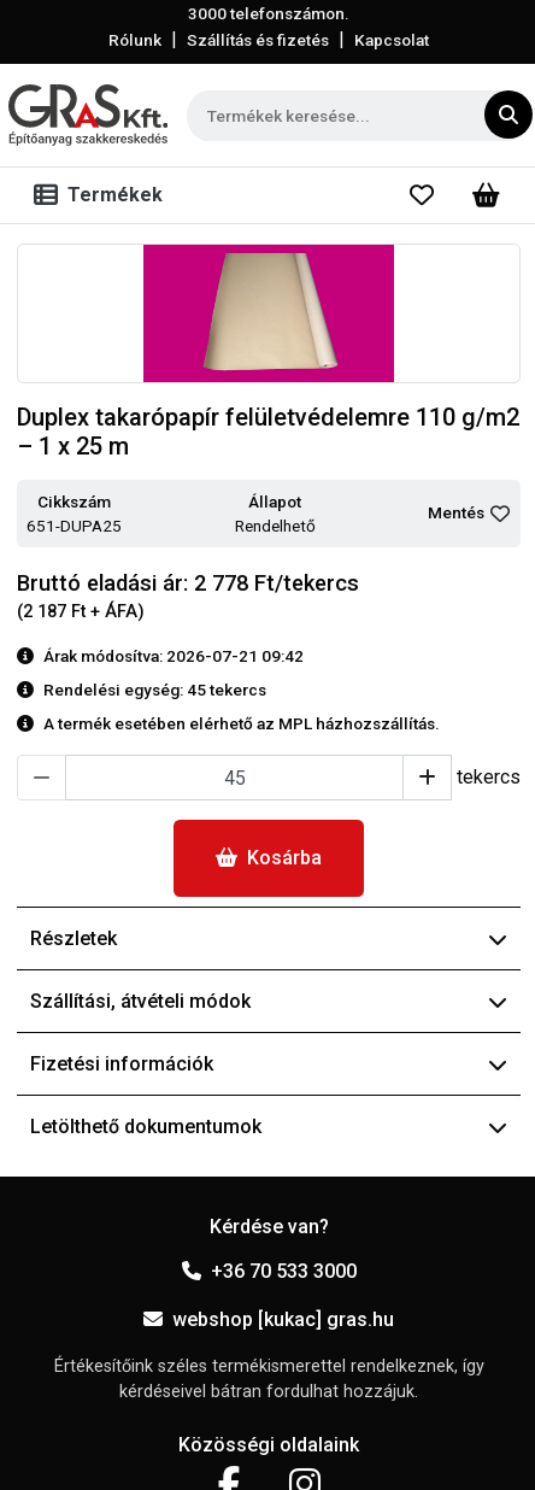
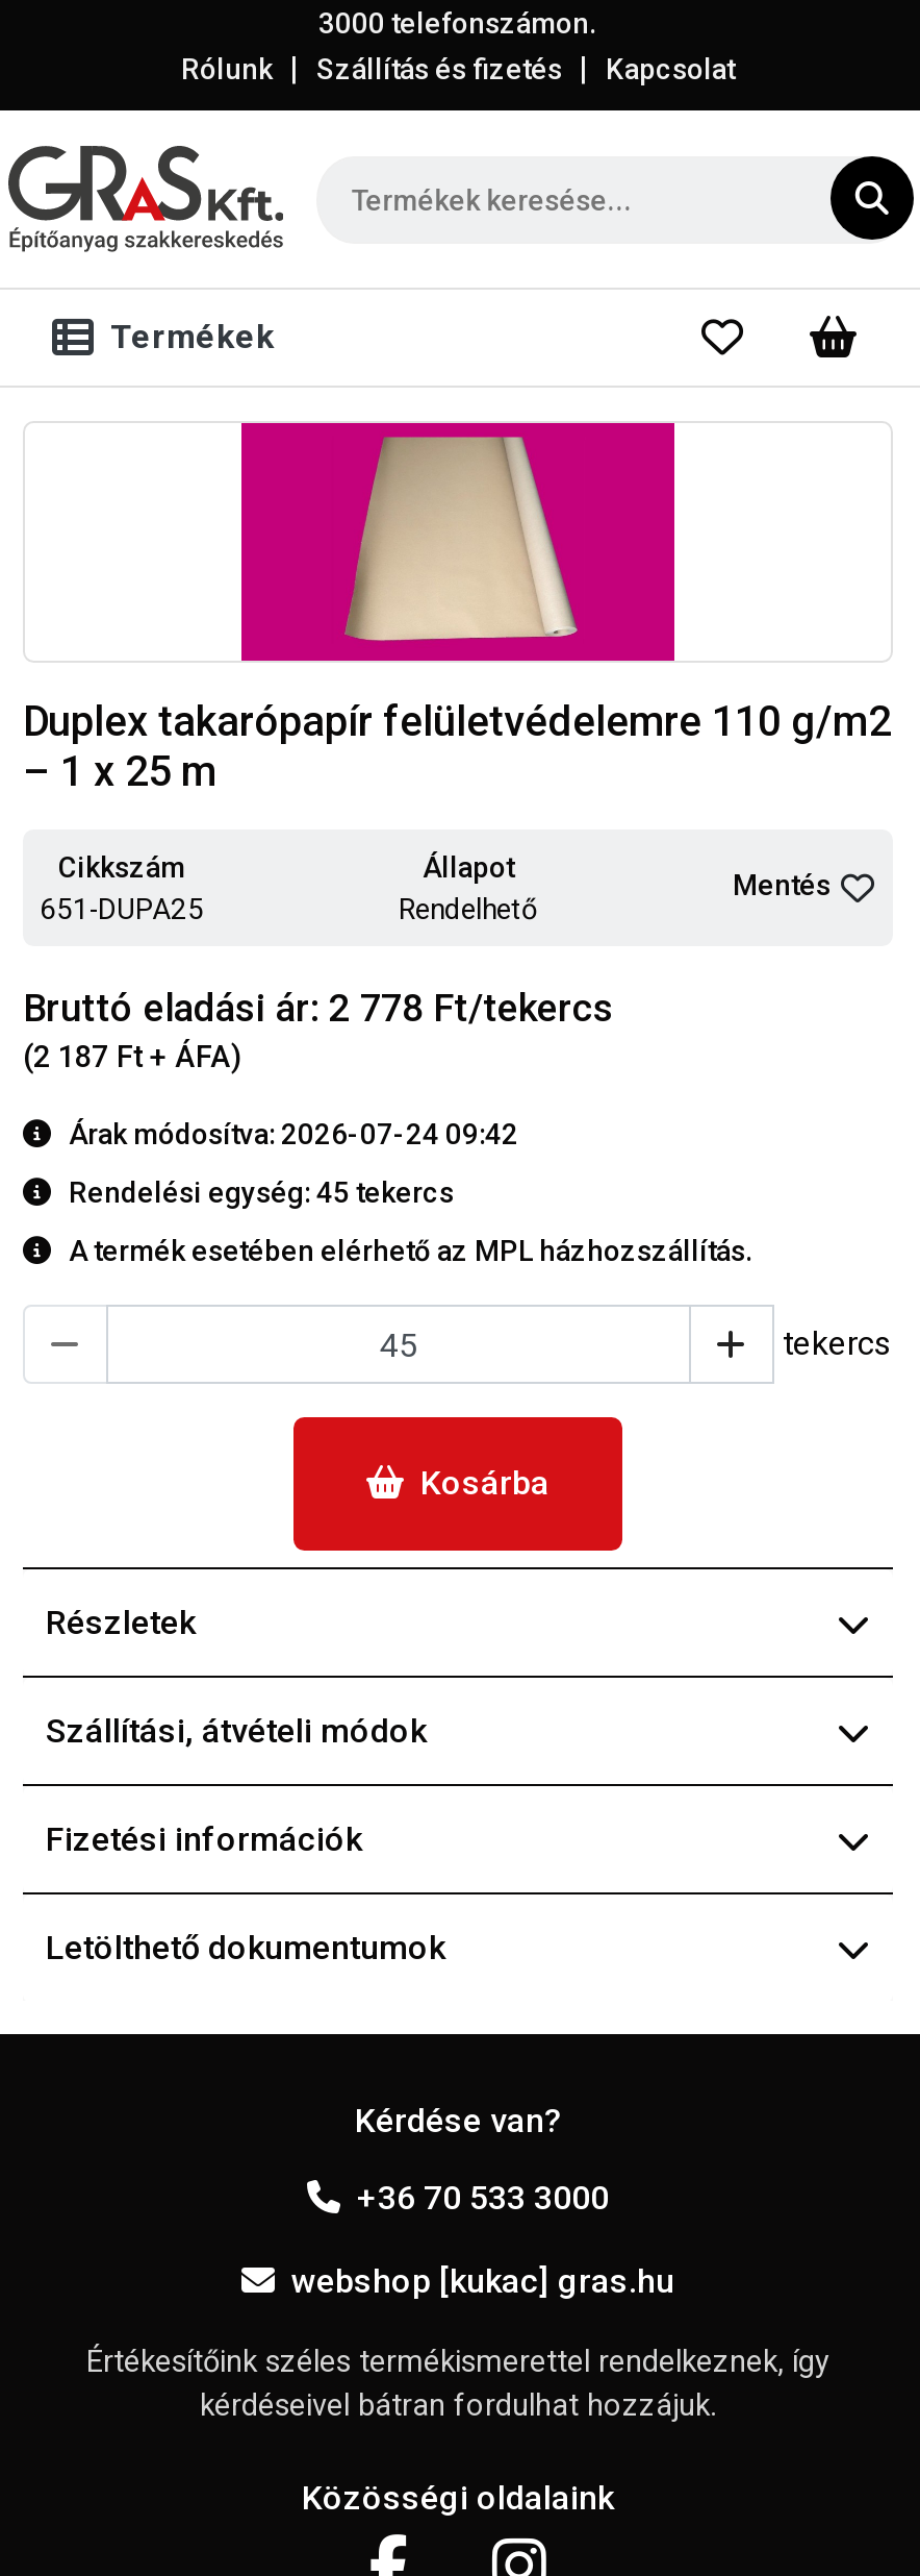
[43,647,304,666] Árak módosítva: 2026-07-21 09:42 -> [69,1118,518,1151] Árak módosítva: 2026-07-24 09:42

